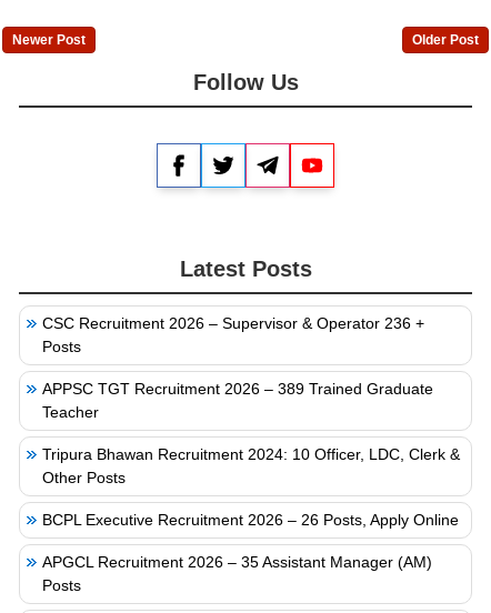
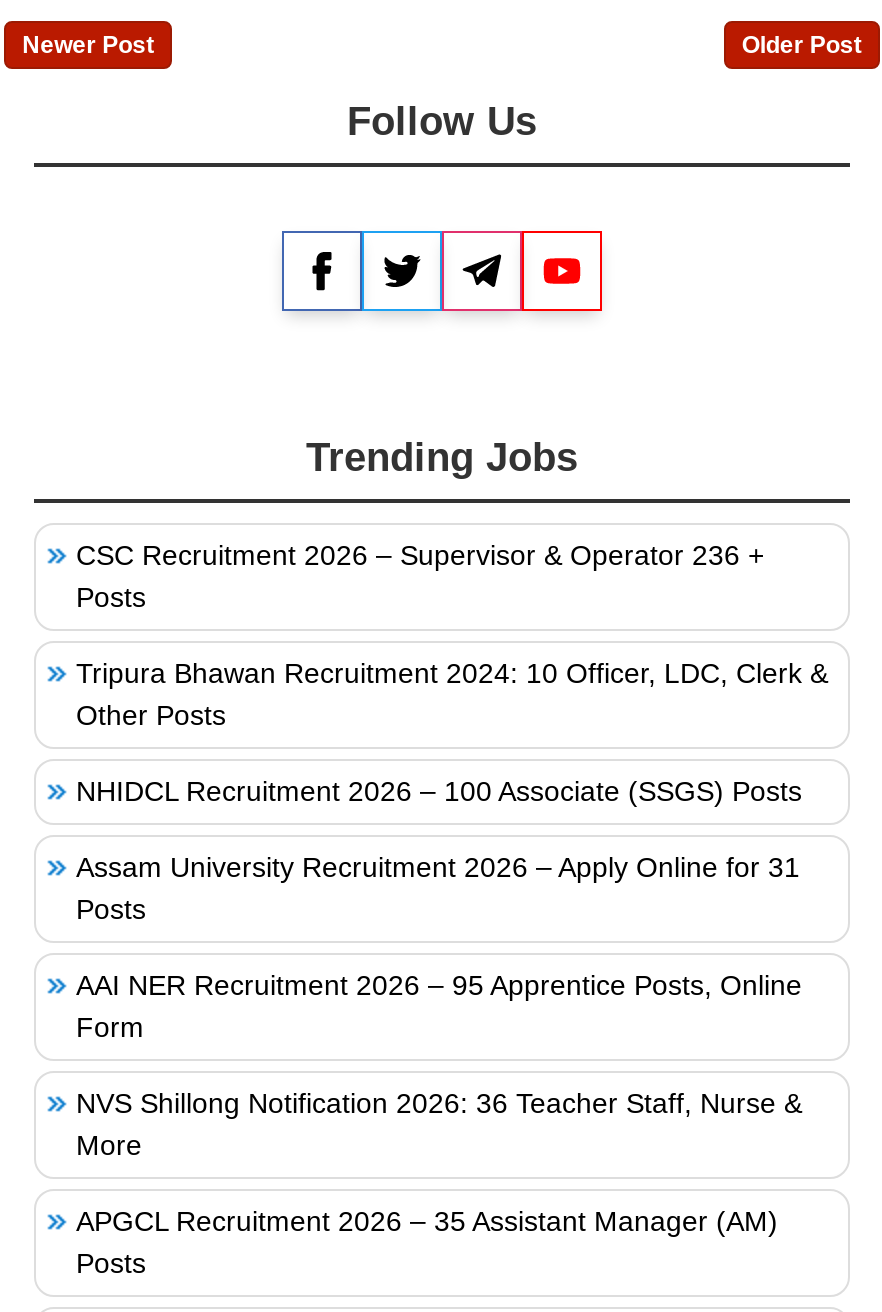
[179,257,312,281] Latest Posts -> [306,434,578,478] Trending Jobs
[42,380,433,421] APPSC TGT Recruitment 2026 – 389 Trained Graduate | Teacher -> none
moved [42,446,460,487] -> [76,656,828,730]: Tripura Bhawan Recruitment 2024: 10 Officer, LDC, Clerk & | Other Posts
[42,511,459,529] BCPL Executive Recruitment 2026 – 26 Posts, Apply Online -> [76,774,802,1160] NHIDCL Recruitment 2026 – 100 Associate (SSGS) Posts | Assam University Recruitment 2026 – Apply Online for 31 | Posts | AAI NER Recruitment 2026 – 95 Apprentice Posts, Online | Form | NVS Shillong Notification 2026: 36 Teacher Staff, Nurse & | More

